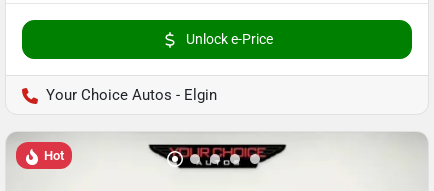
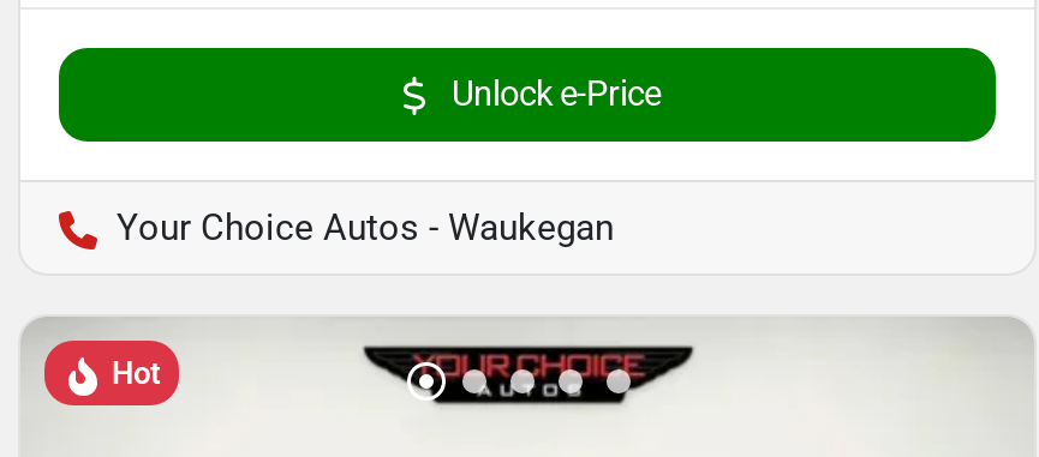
[46,86,217,104] Your Choice Autos - Elgin -> [117,207,614,250] Your Choice Autos - Waukegan

